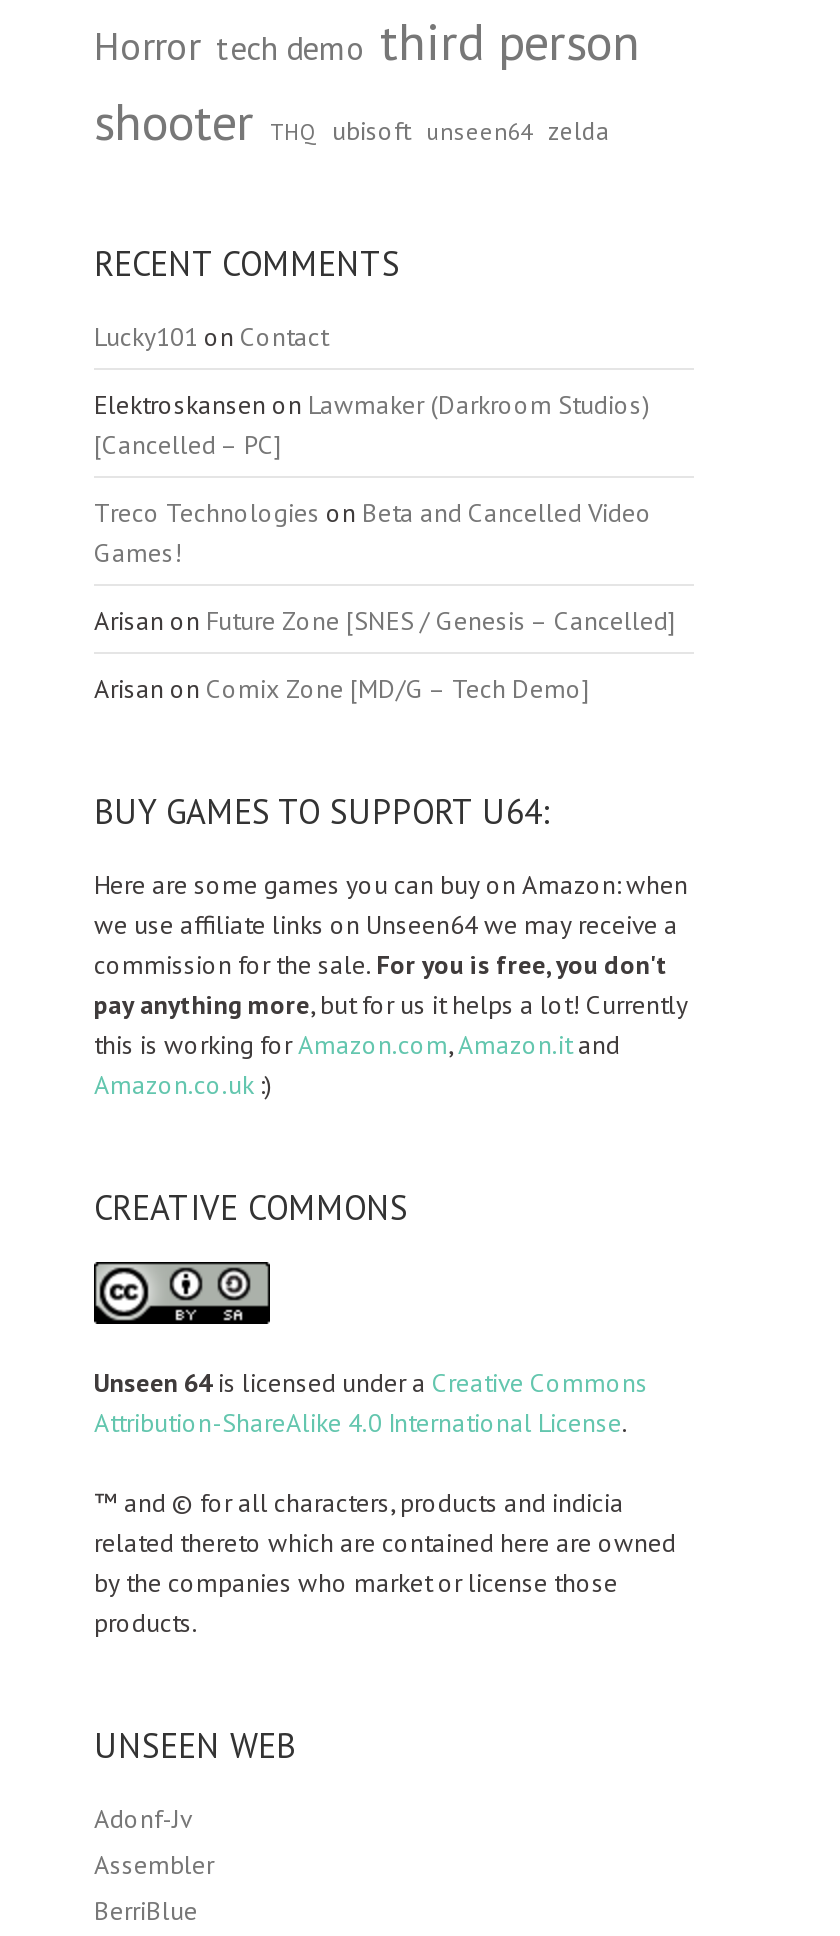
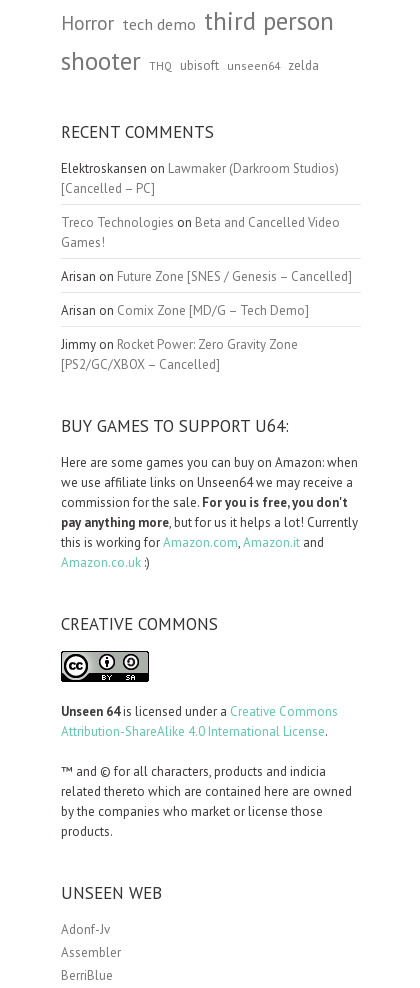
[94,320,328,354] Lucky101 on Contact -> none
moved [94,388,676,706] -> [61,160,352,319]: Elektroskansen on Lawmaker (Darkroom Studios) | [Cancelled – PC] | Treco Technologies on Beta and Cancelled Video | Games! | Arisan on Future Zone [SNES / Genesis – Cancelled] | Arisan on Comix Zone [MD/G – Tech Demo]
none -> [61,336,298,373] Jimmy on Rocket Power: Zero Gravity Zone | [PS2/GC/XBOX – Cancelled]

